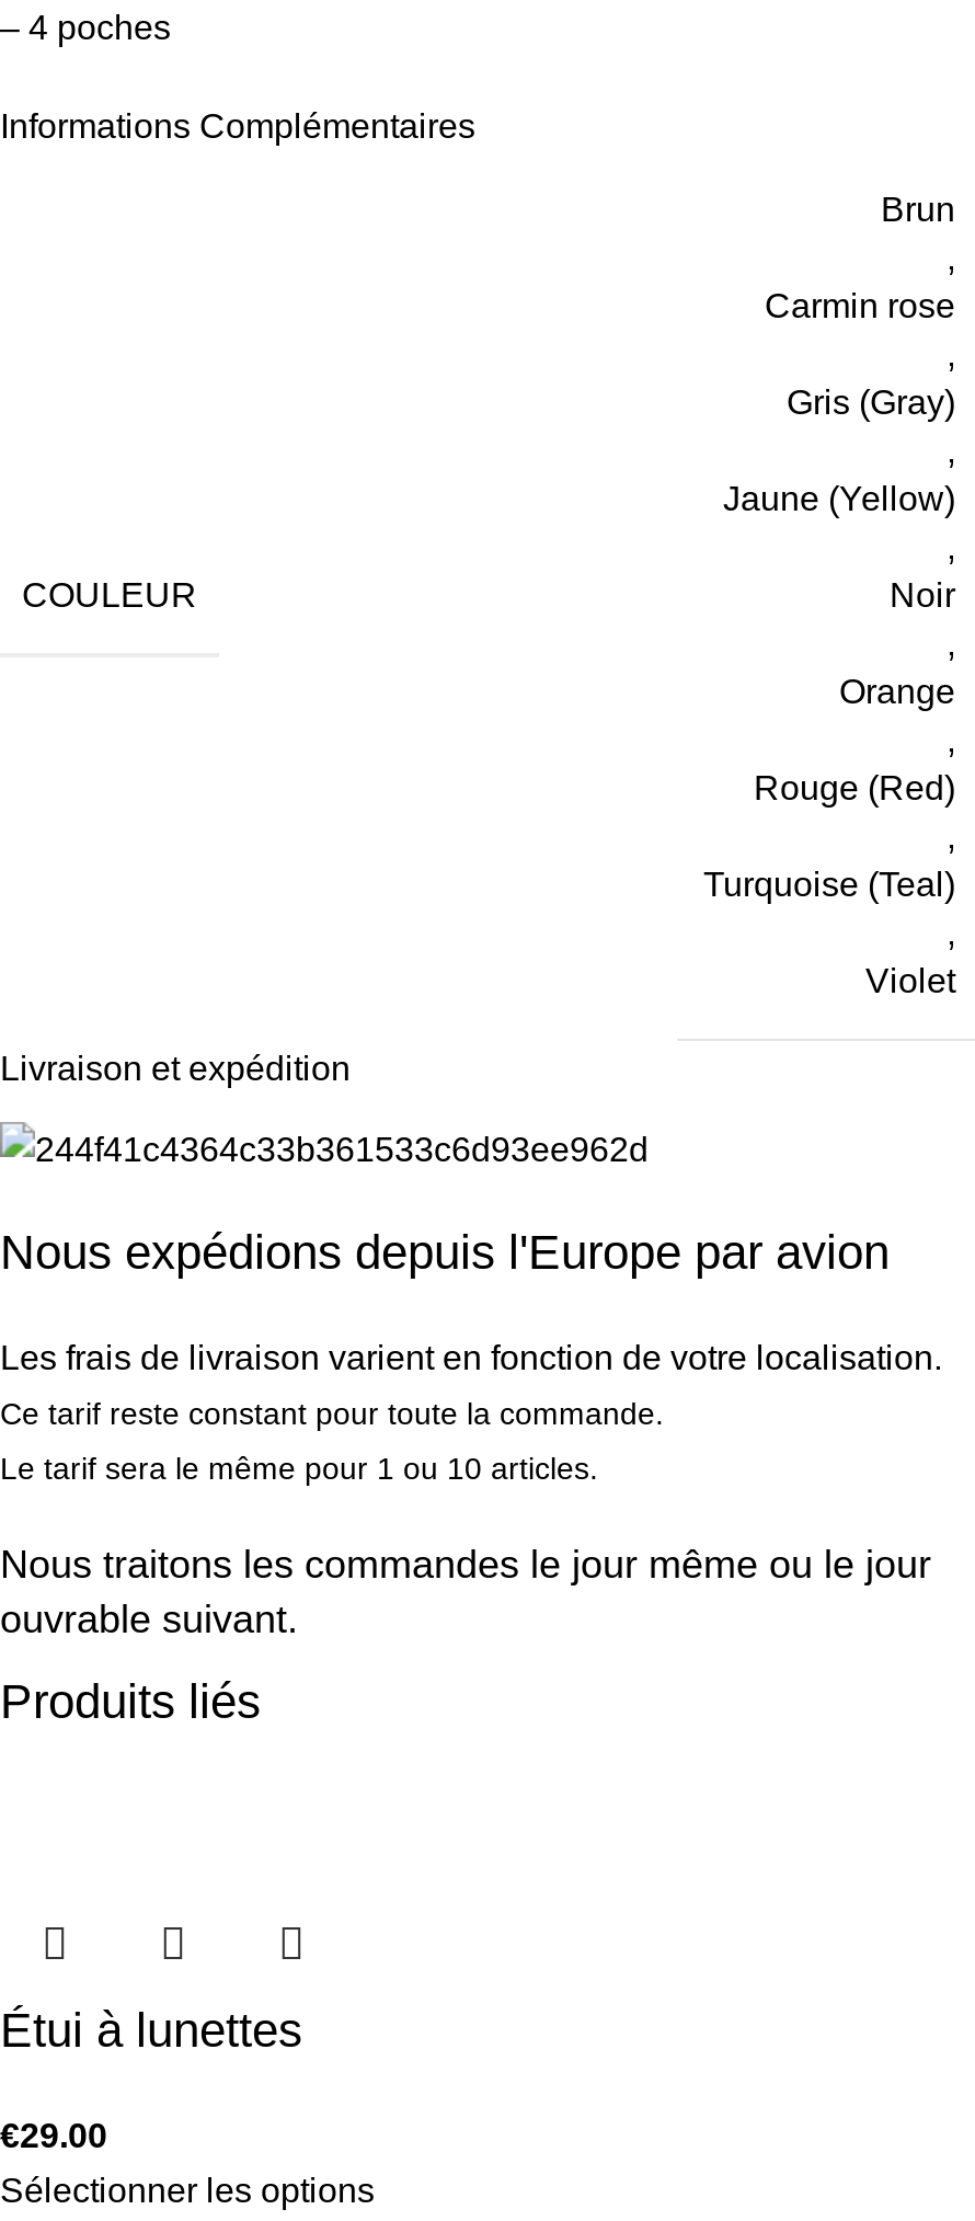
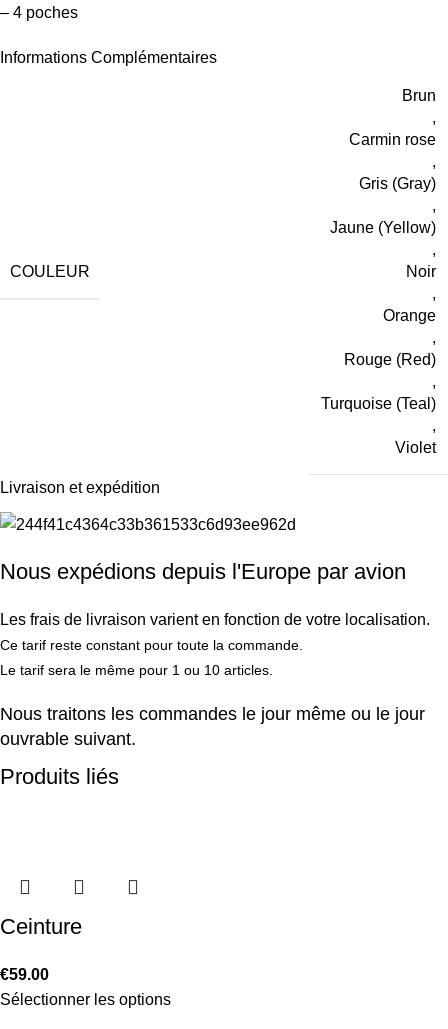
[0,2002,302,2057] Étui à lunettes -> [0,914,82,939] Ceinture
[0,2116,107,2154] €29.00 -> [0,966,49,983] €59.00

